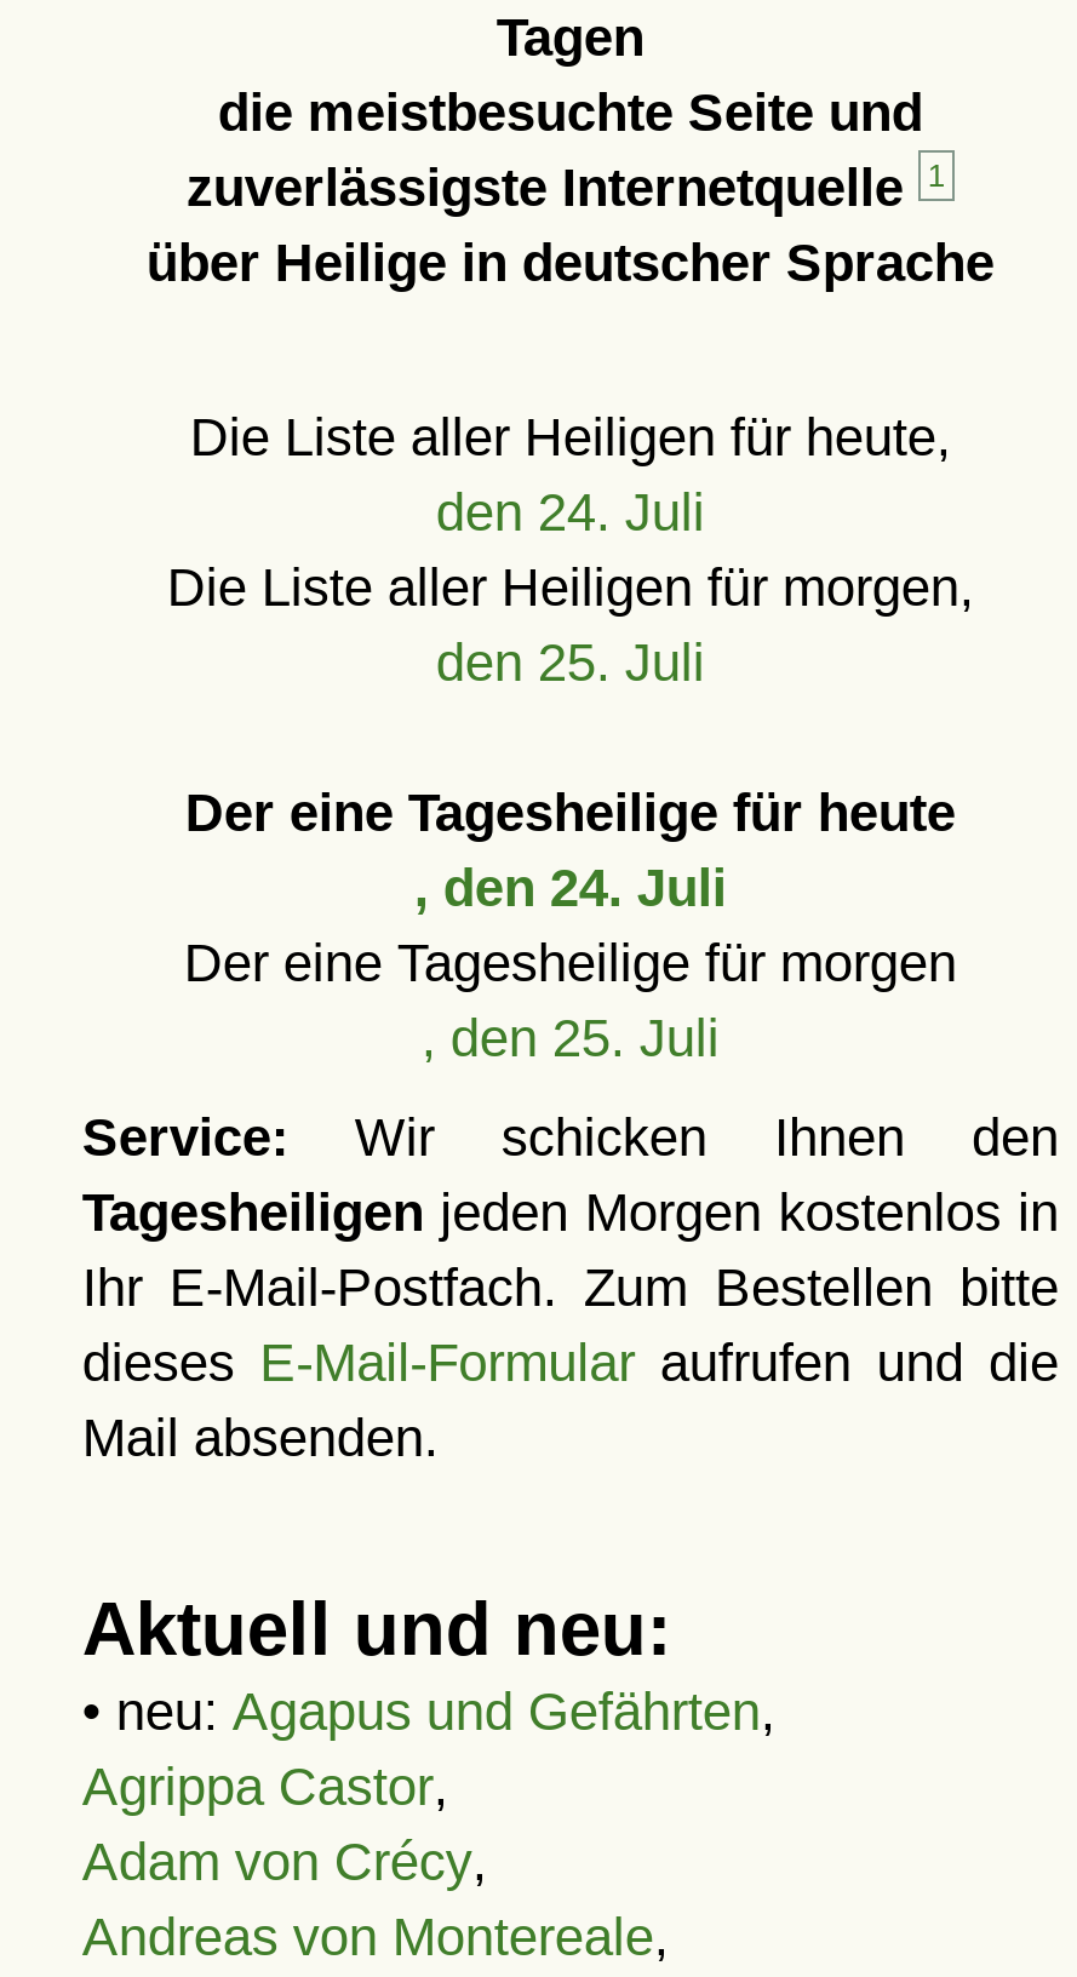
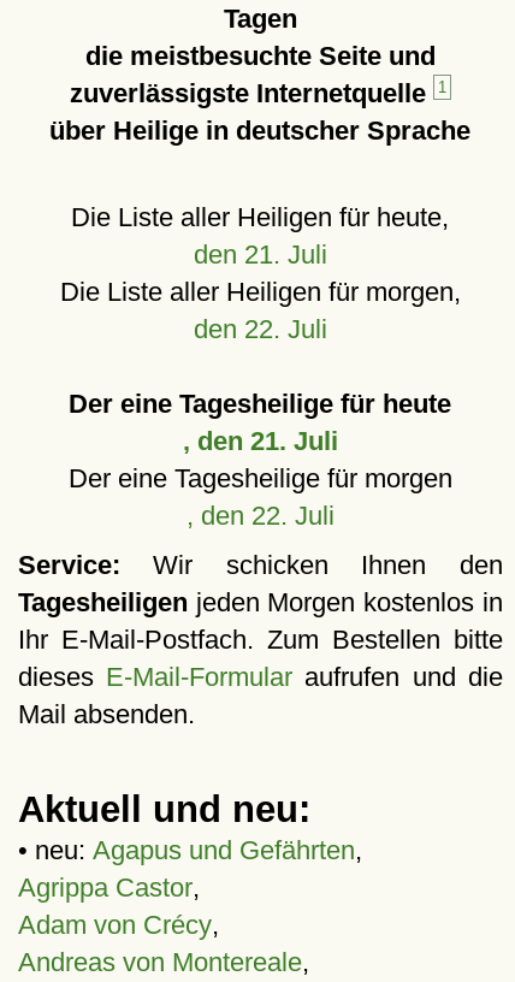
[436,482,705,543] den 24. Juli -> [194,239,327,270] den 21. Juli
[436,632,705,693] den 25. Juli -> [194,314,327,344] den 22. Juli
[414,858,727,918] , den 24. Juli -> [183,426,338,456] , den 21. Juli
[421,1008,719,1068] , den 25. Juli -> [186,501,334,531] , den 22. Juli

